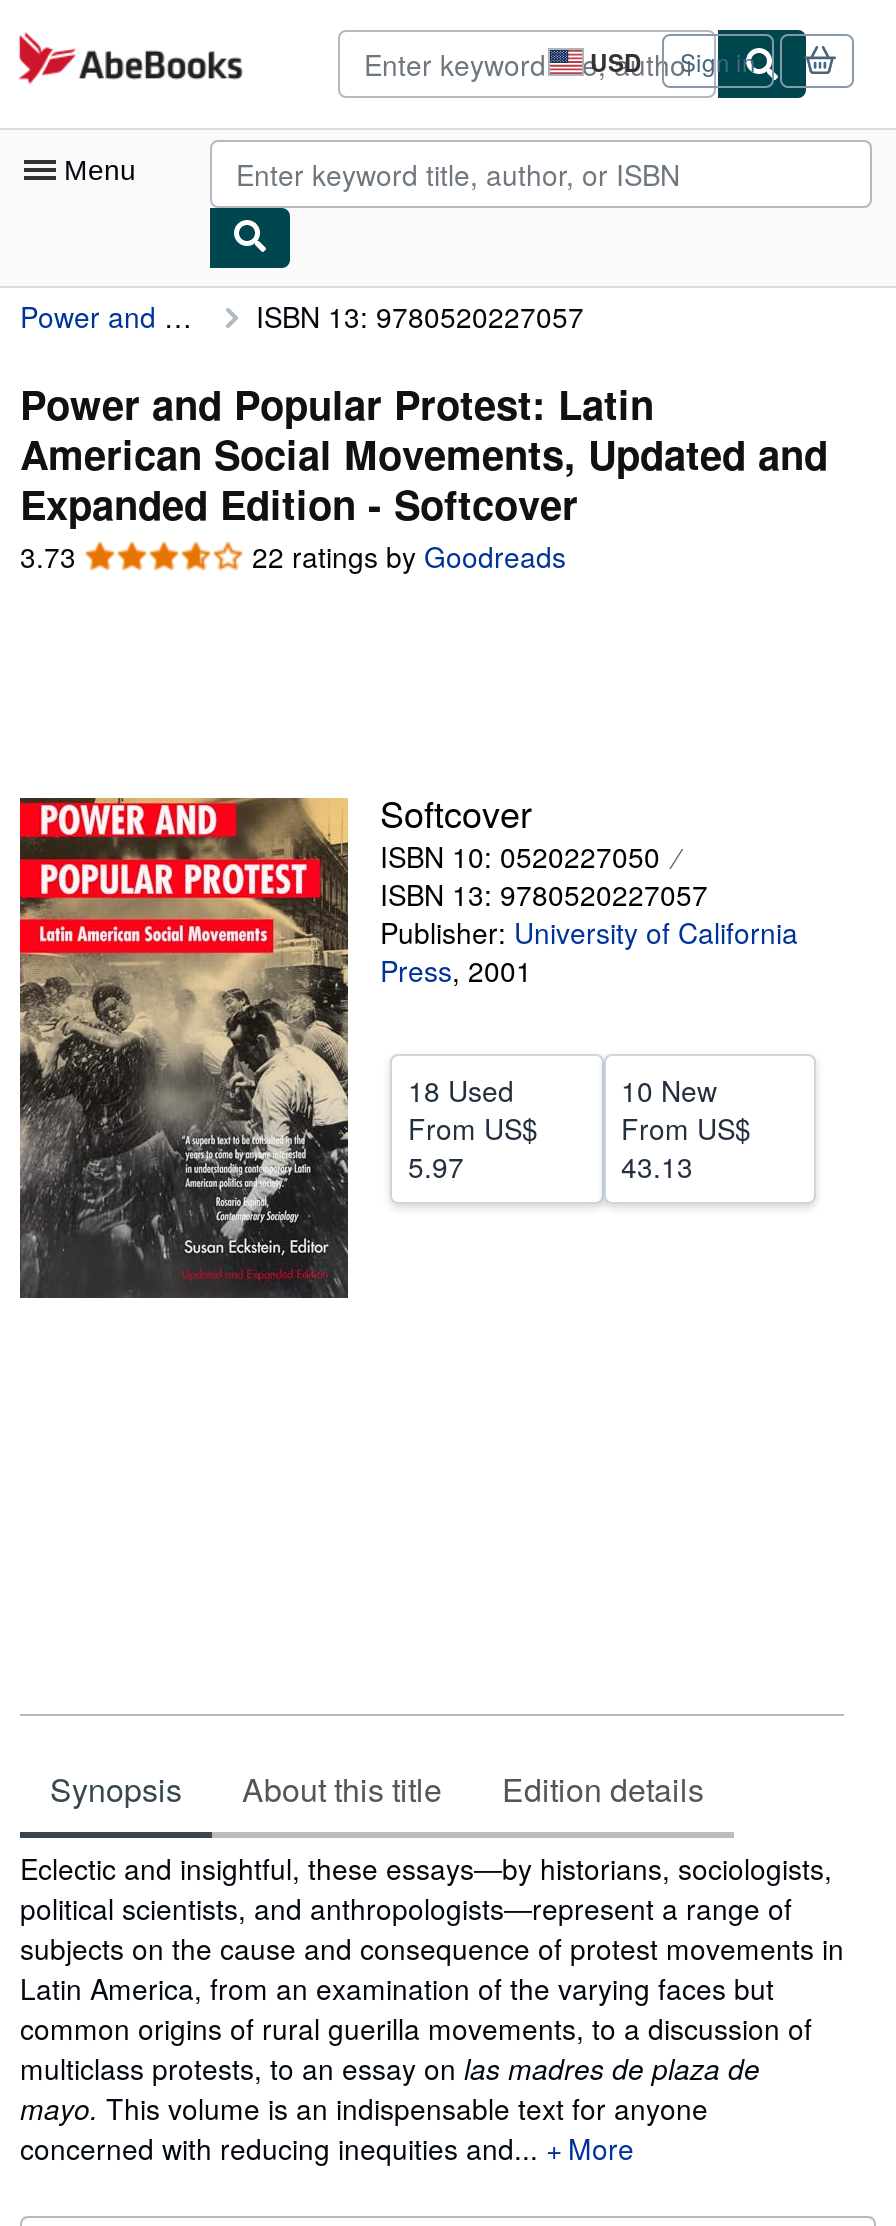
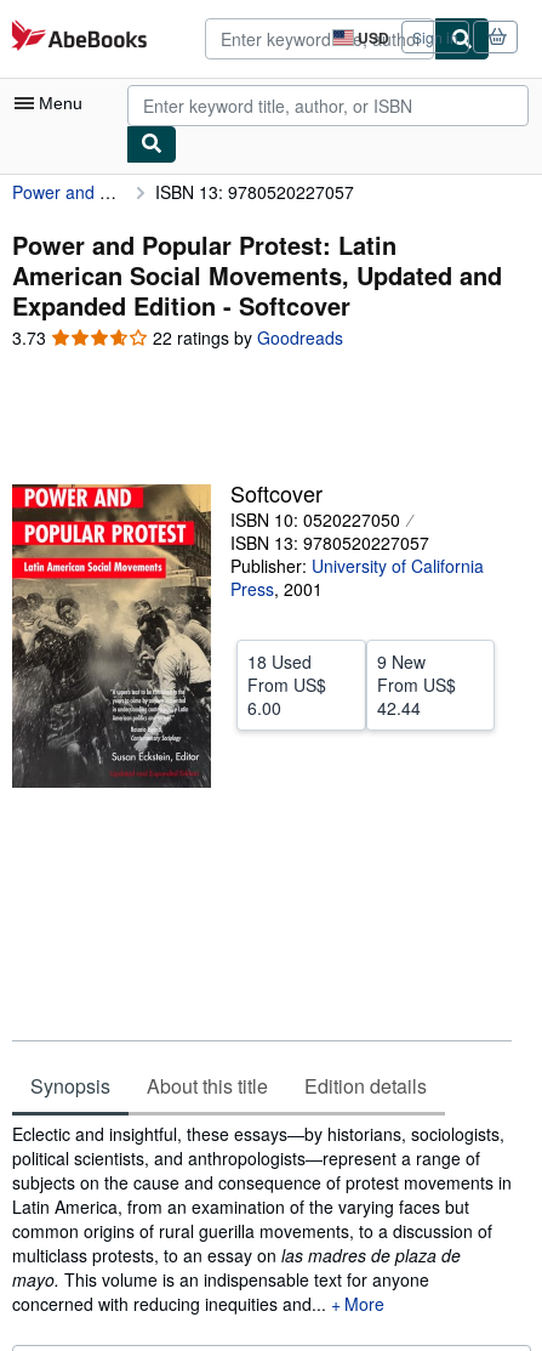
[621,1070,717,1110] 10 New -> [376,649,425,674] 9 New
[408,1146,464,1186] 5.97 -> [247,696,281,720] 6.00
[621,1146,693,1186] 43.13 -> [376,696,420,720] 42.44

